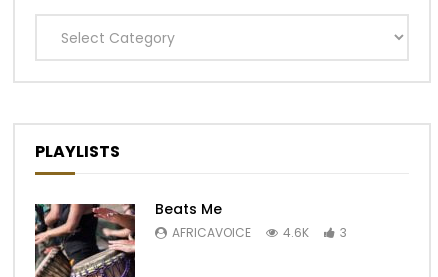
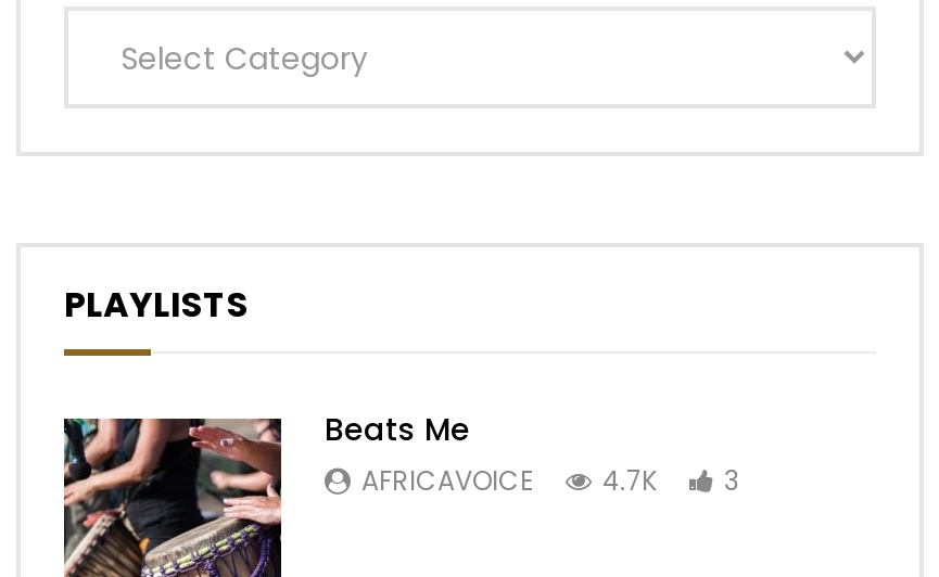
[172,224,347,241] AFRICAVOICE 4.6K 3 -> [361,461,739,498] AFRICAVOICE 4.7K 3

